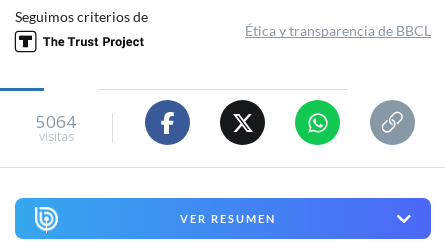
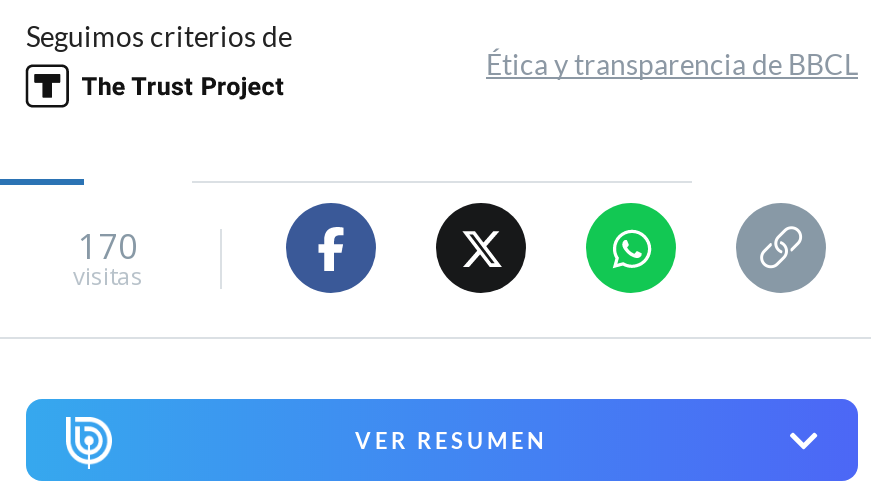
[36,110,76,133] 5064 -> [78,223,138,269] 170

